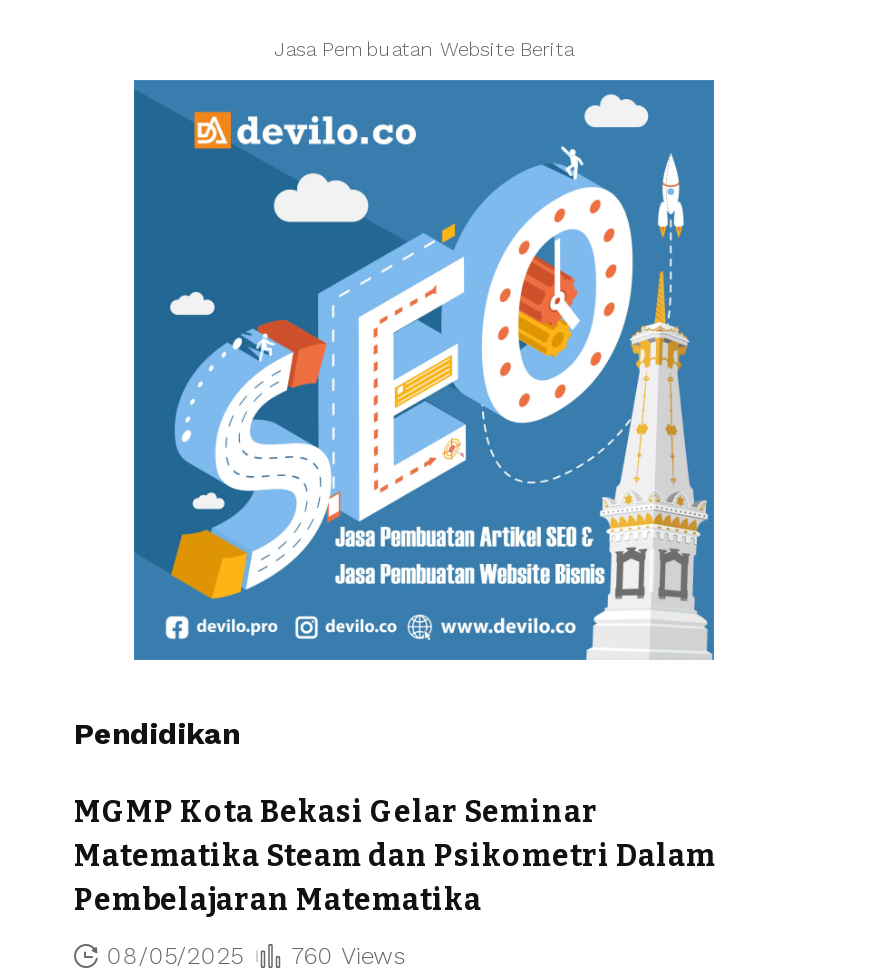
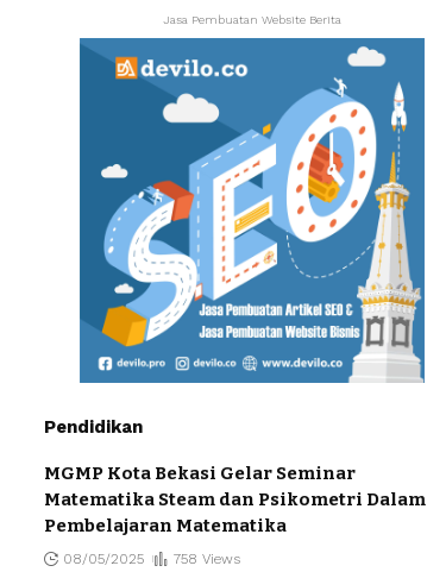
[106,943,405,971] 08/05/2025 760 Views -> [63,551,240,568] 08/05/2025 758 Views

